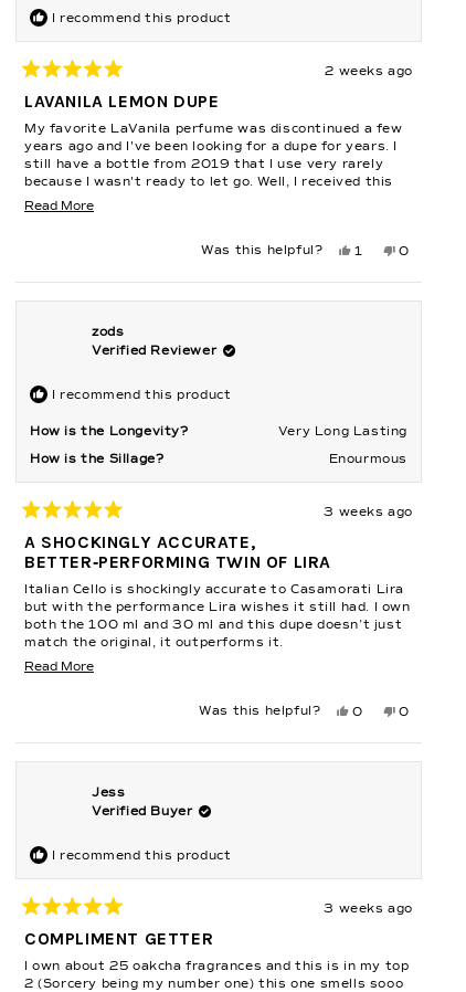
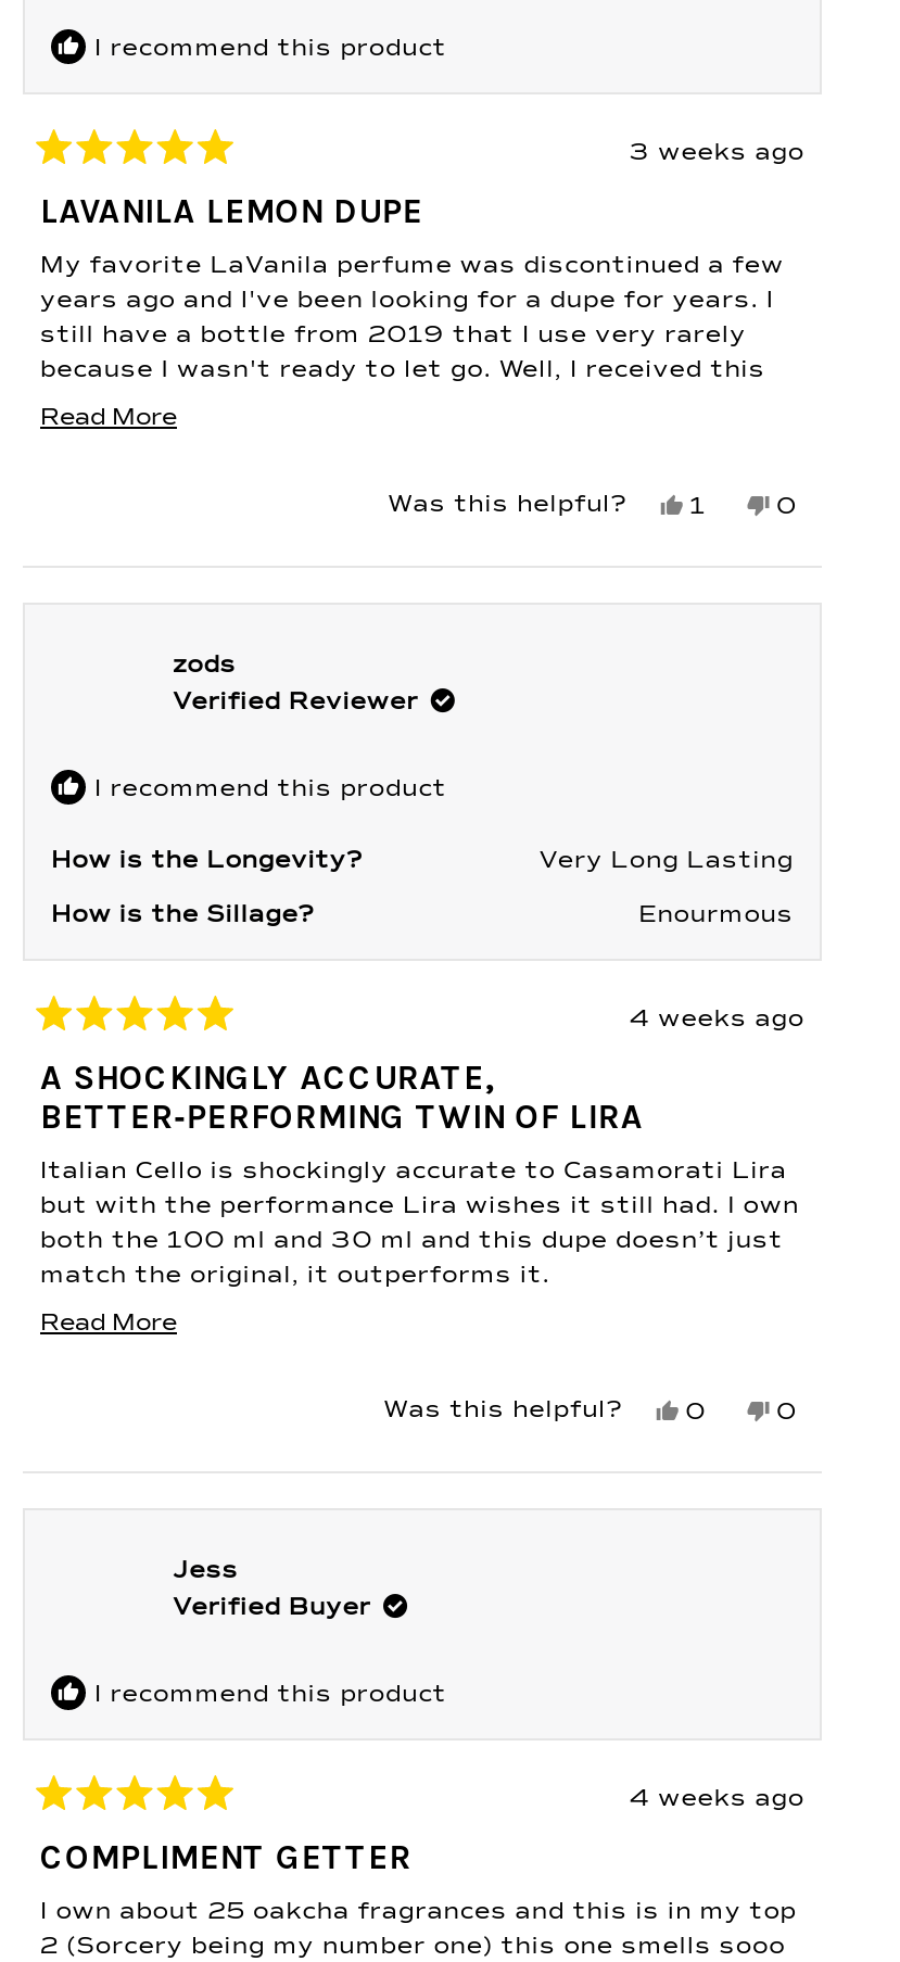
[325,65,413,77] 2 weeks ago -> [629,139,804,163] 3 weeks ago
[324,506,413,518] 3 weeks ago -> [629,1006,804,1030] 4 weeks ago
[324,902,413,914] 3 weeks ago -> [629,1785,804,1809] 4 weeks ago

